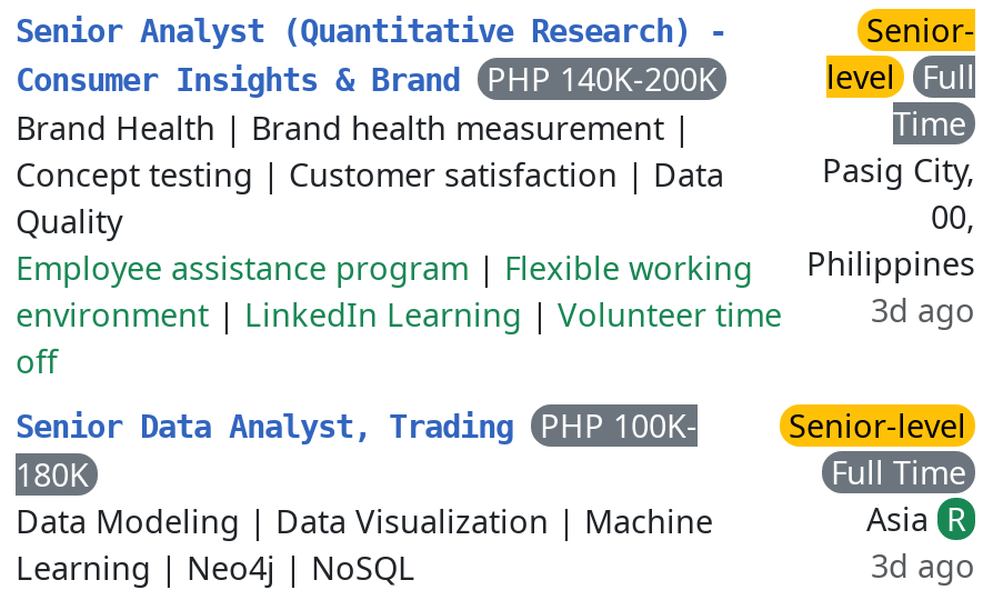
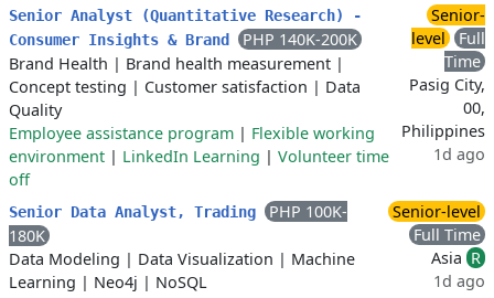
[871,289,975,331] 3d ago -> [433,143,485,164] 1d ago
[871,544,975,587] 3d ago -> [433,270,485,291] 1d ago

